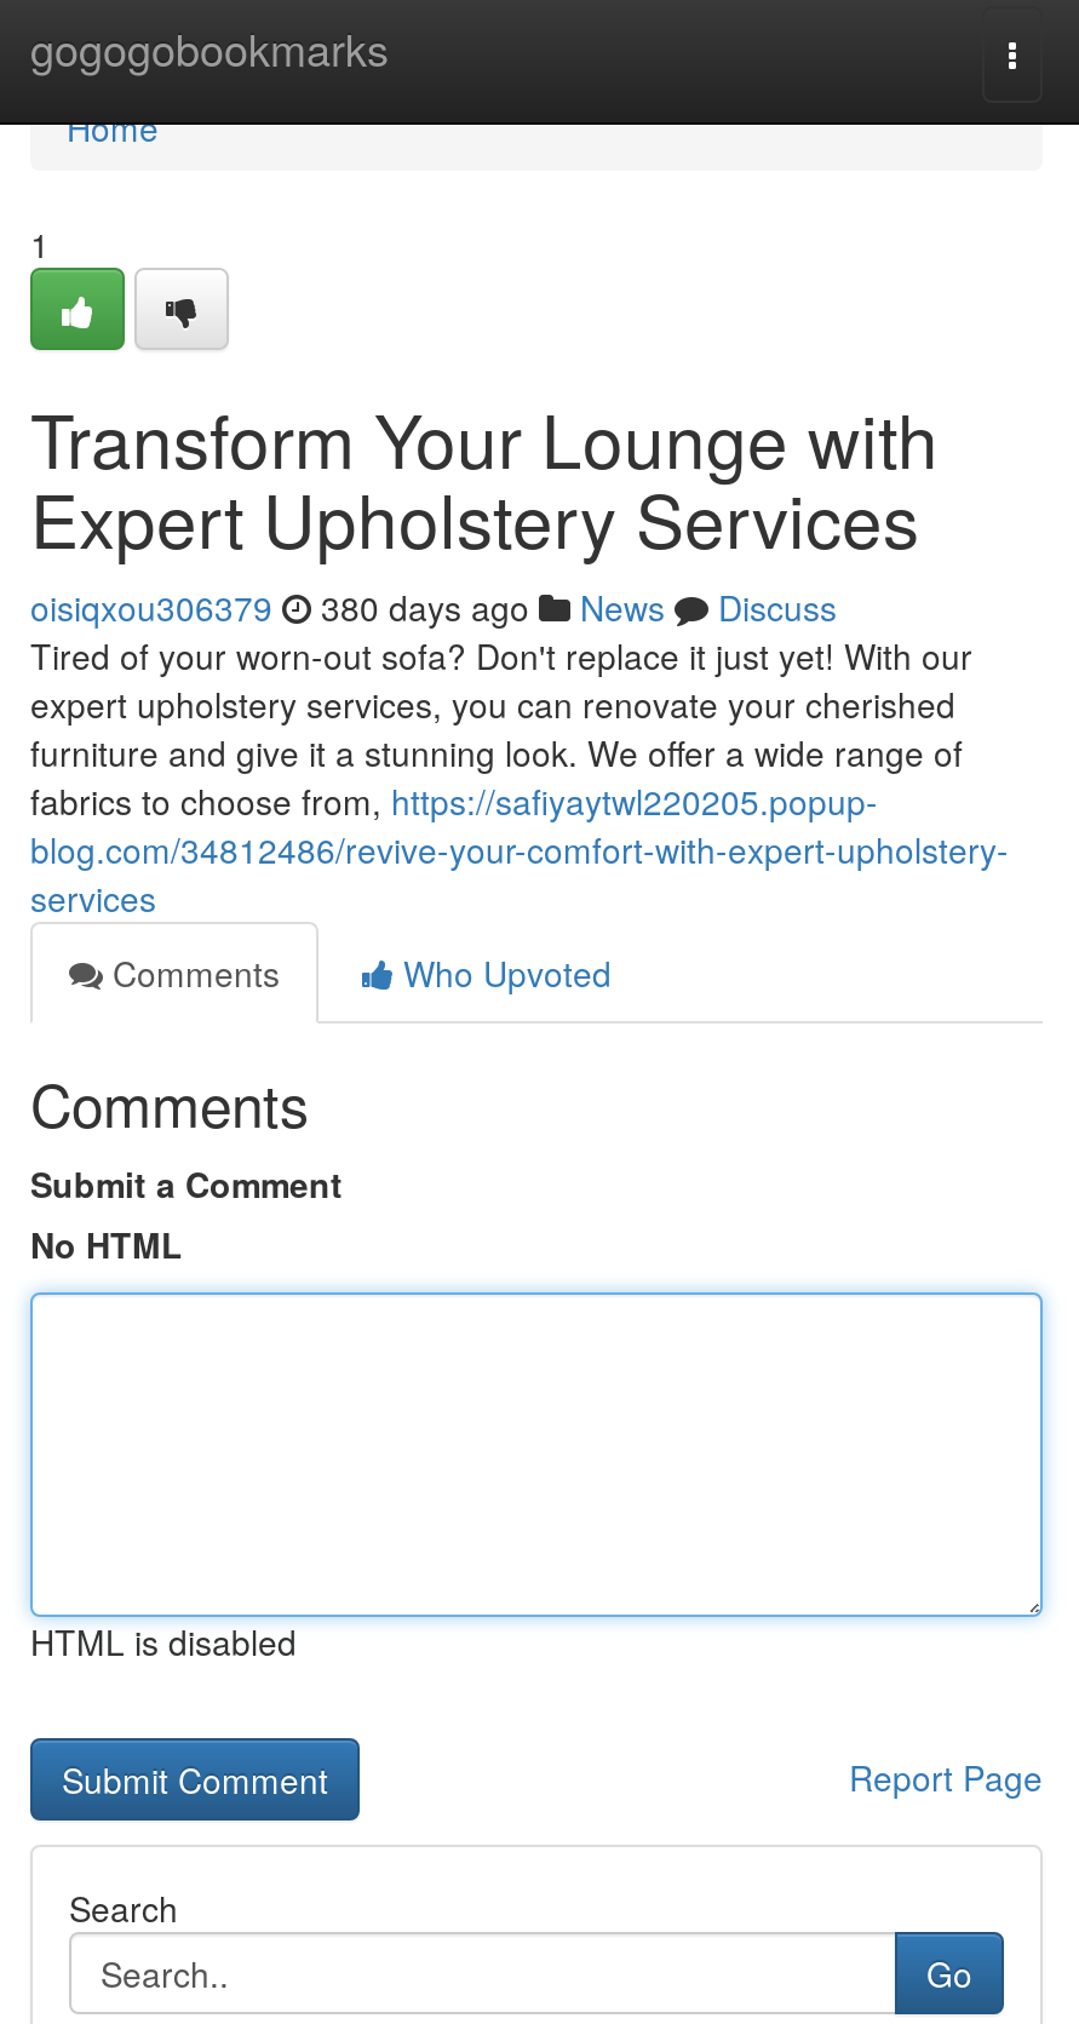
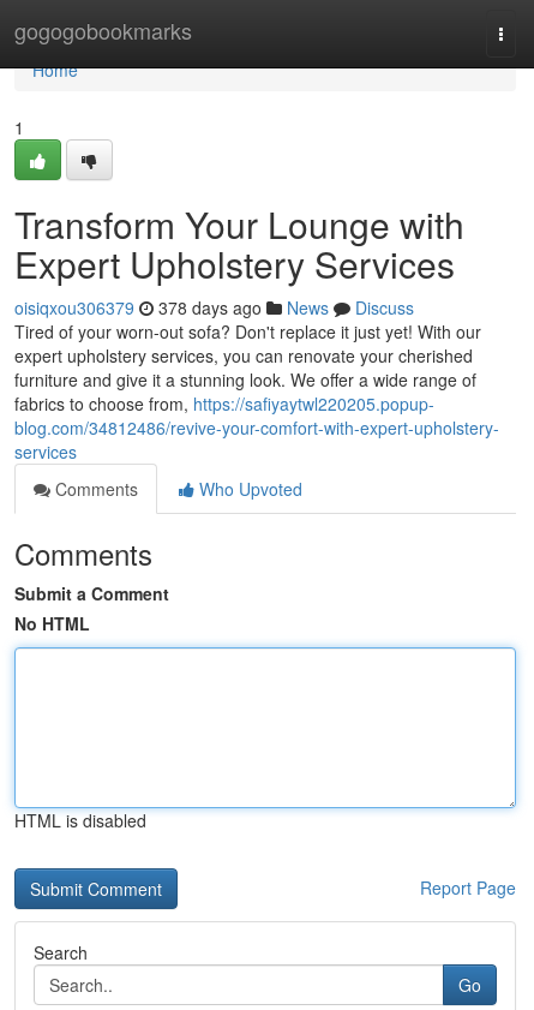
[30,583,837,631] oisiqxou306379 380 days ago News Discuss -> [14,295,414,319] oisiqxou306379 378 days ago News Discuss

